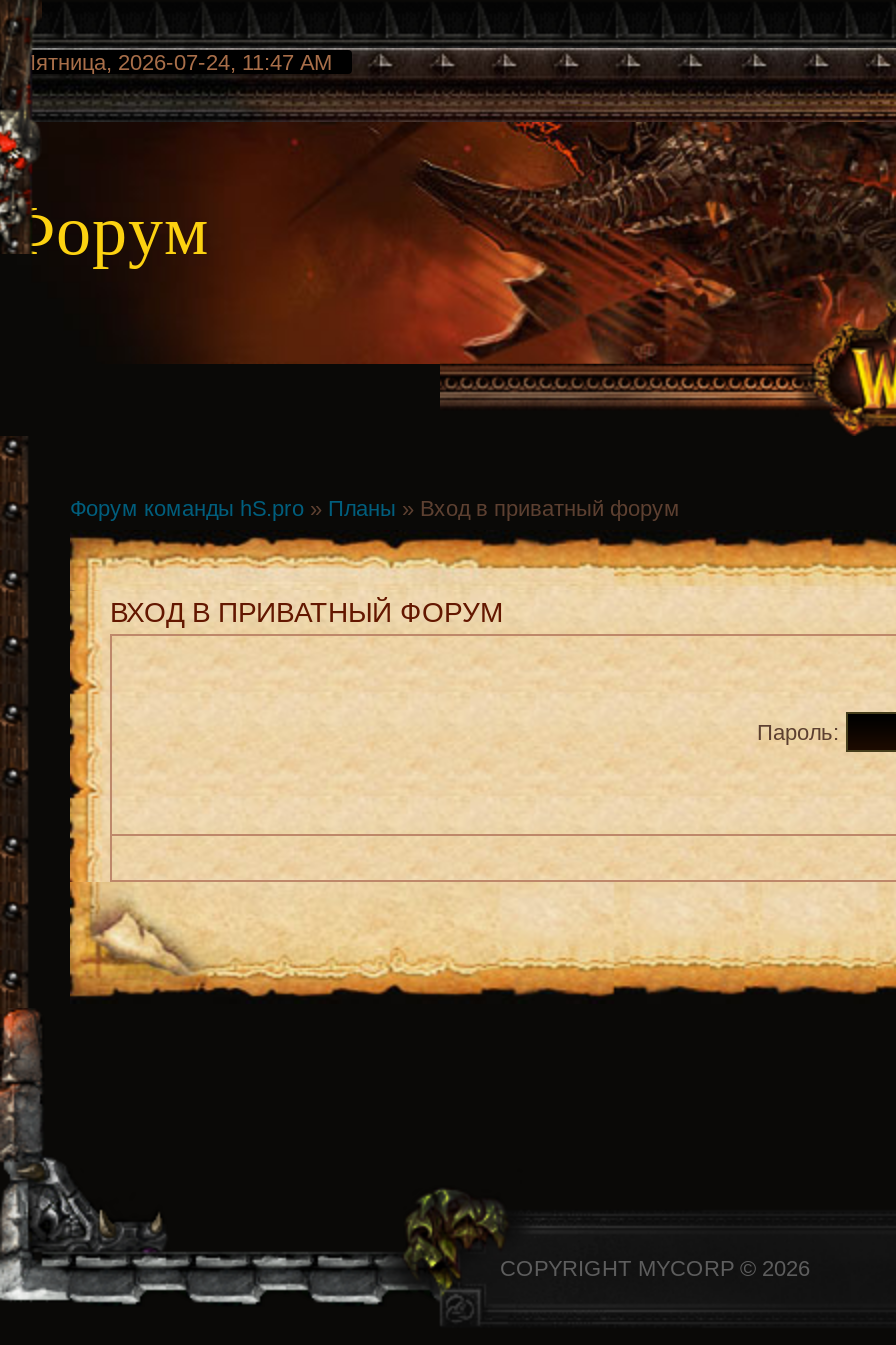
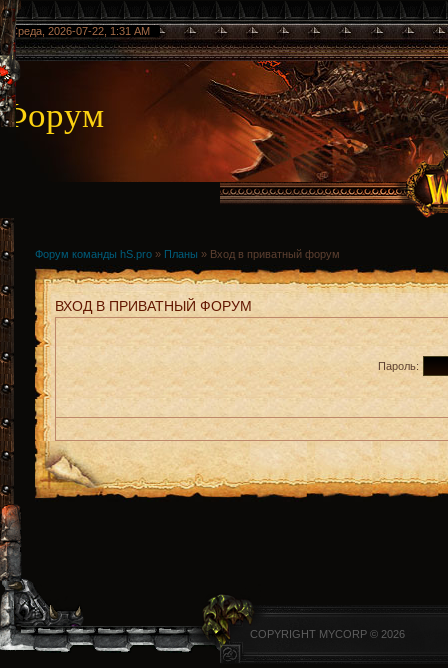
[20,50,332,74] Пятница, 2026-07-24, 11:47 AM -> [10,25,150,37] Среда, 2026-07-22, 1:31 AM

